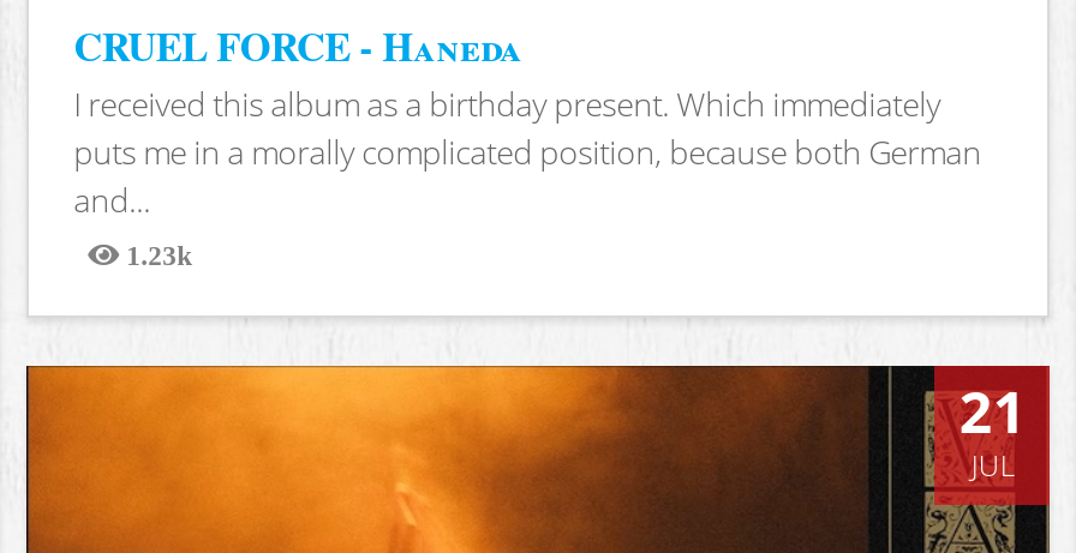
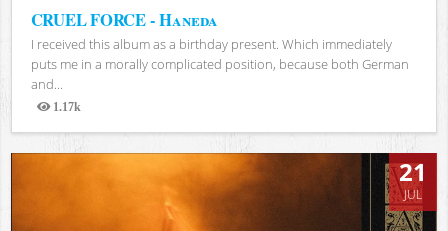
[119,241,194,268] 1.23k -> [50,101,81,112] 1.17k

